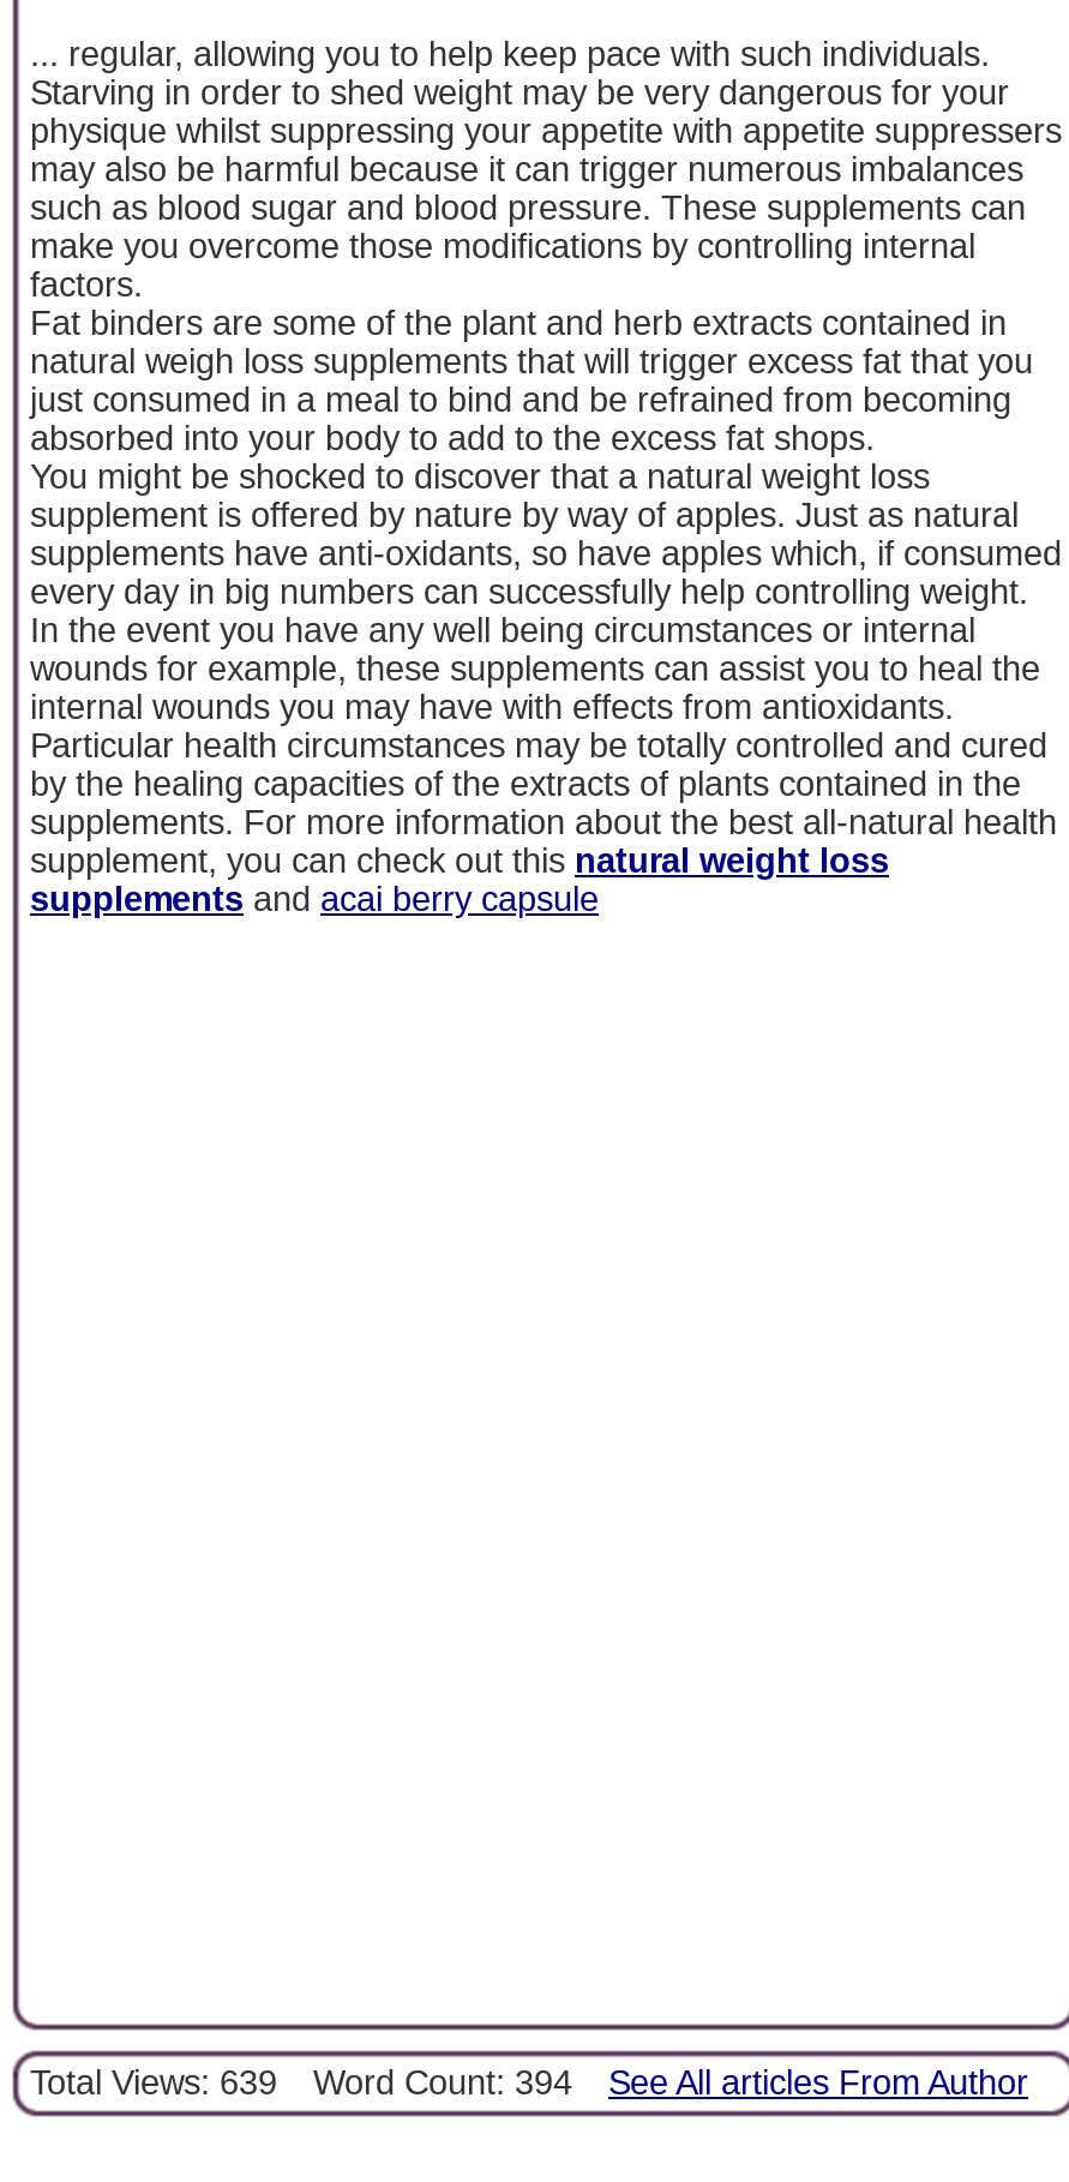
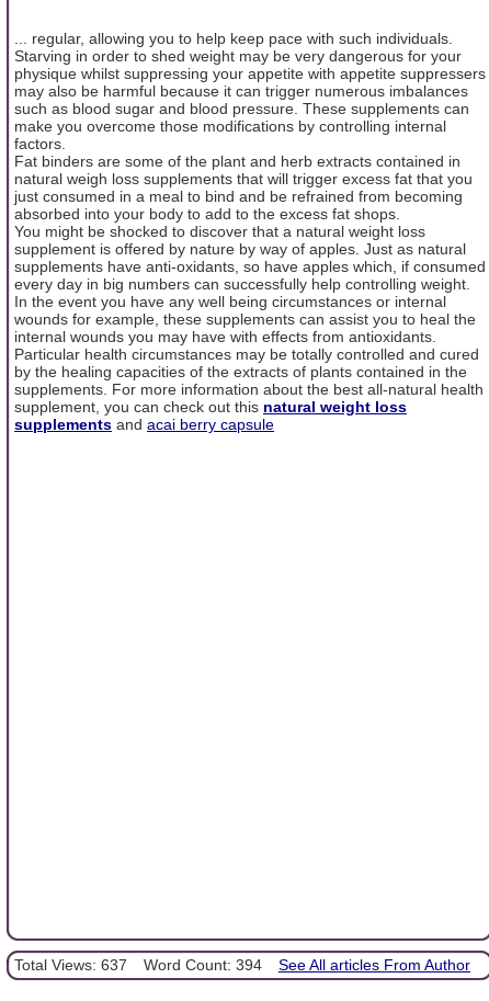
[30,2064,1028,2102] Total Views: 639 Word Count: 394 See All articles From Author -> [14,956,470,974] Total Views: 637 Word Count: 394 See All articles From Author

